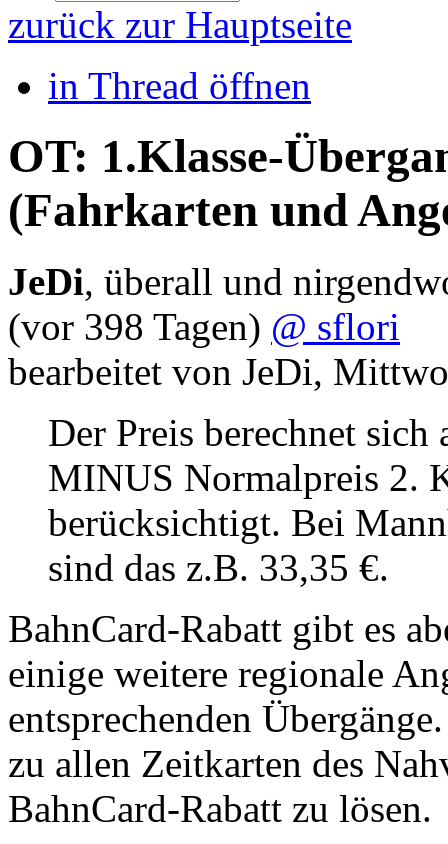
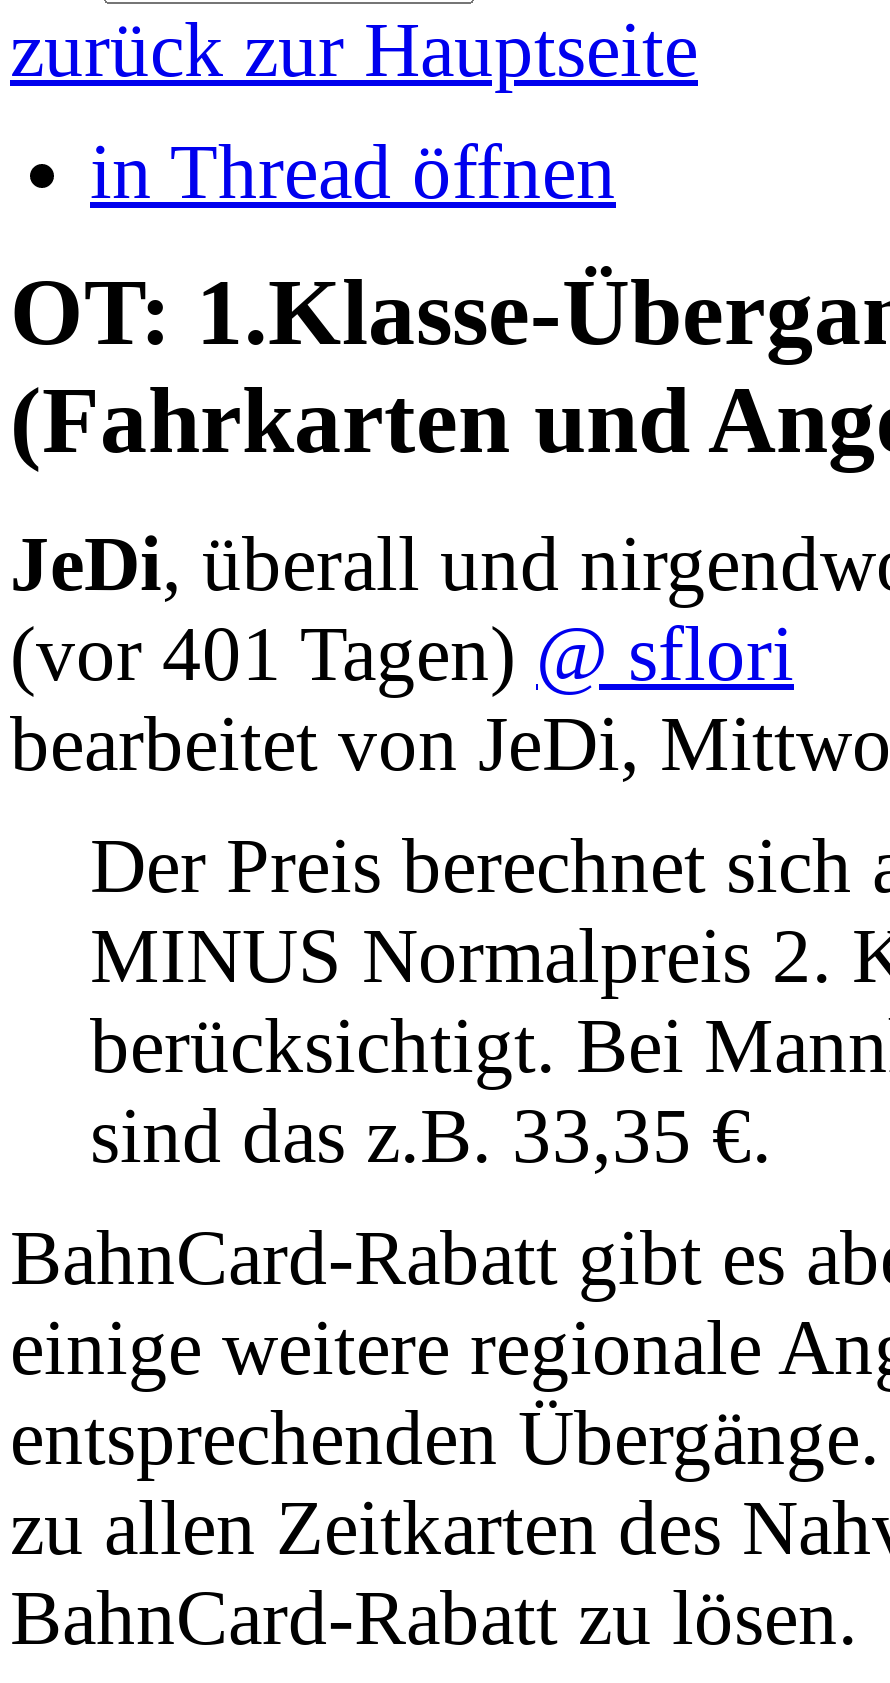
[8,305,400,348] (vor 398 Tagen) @ sflori -> [10,610,794,696] (vor 401 Tagen) @ sflori

